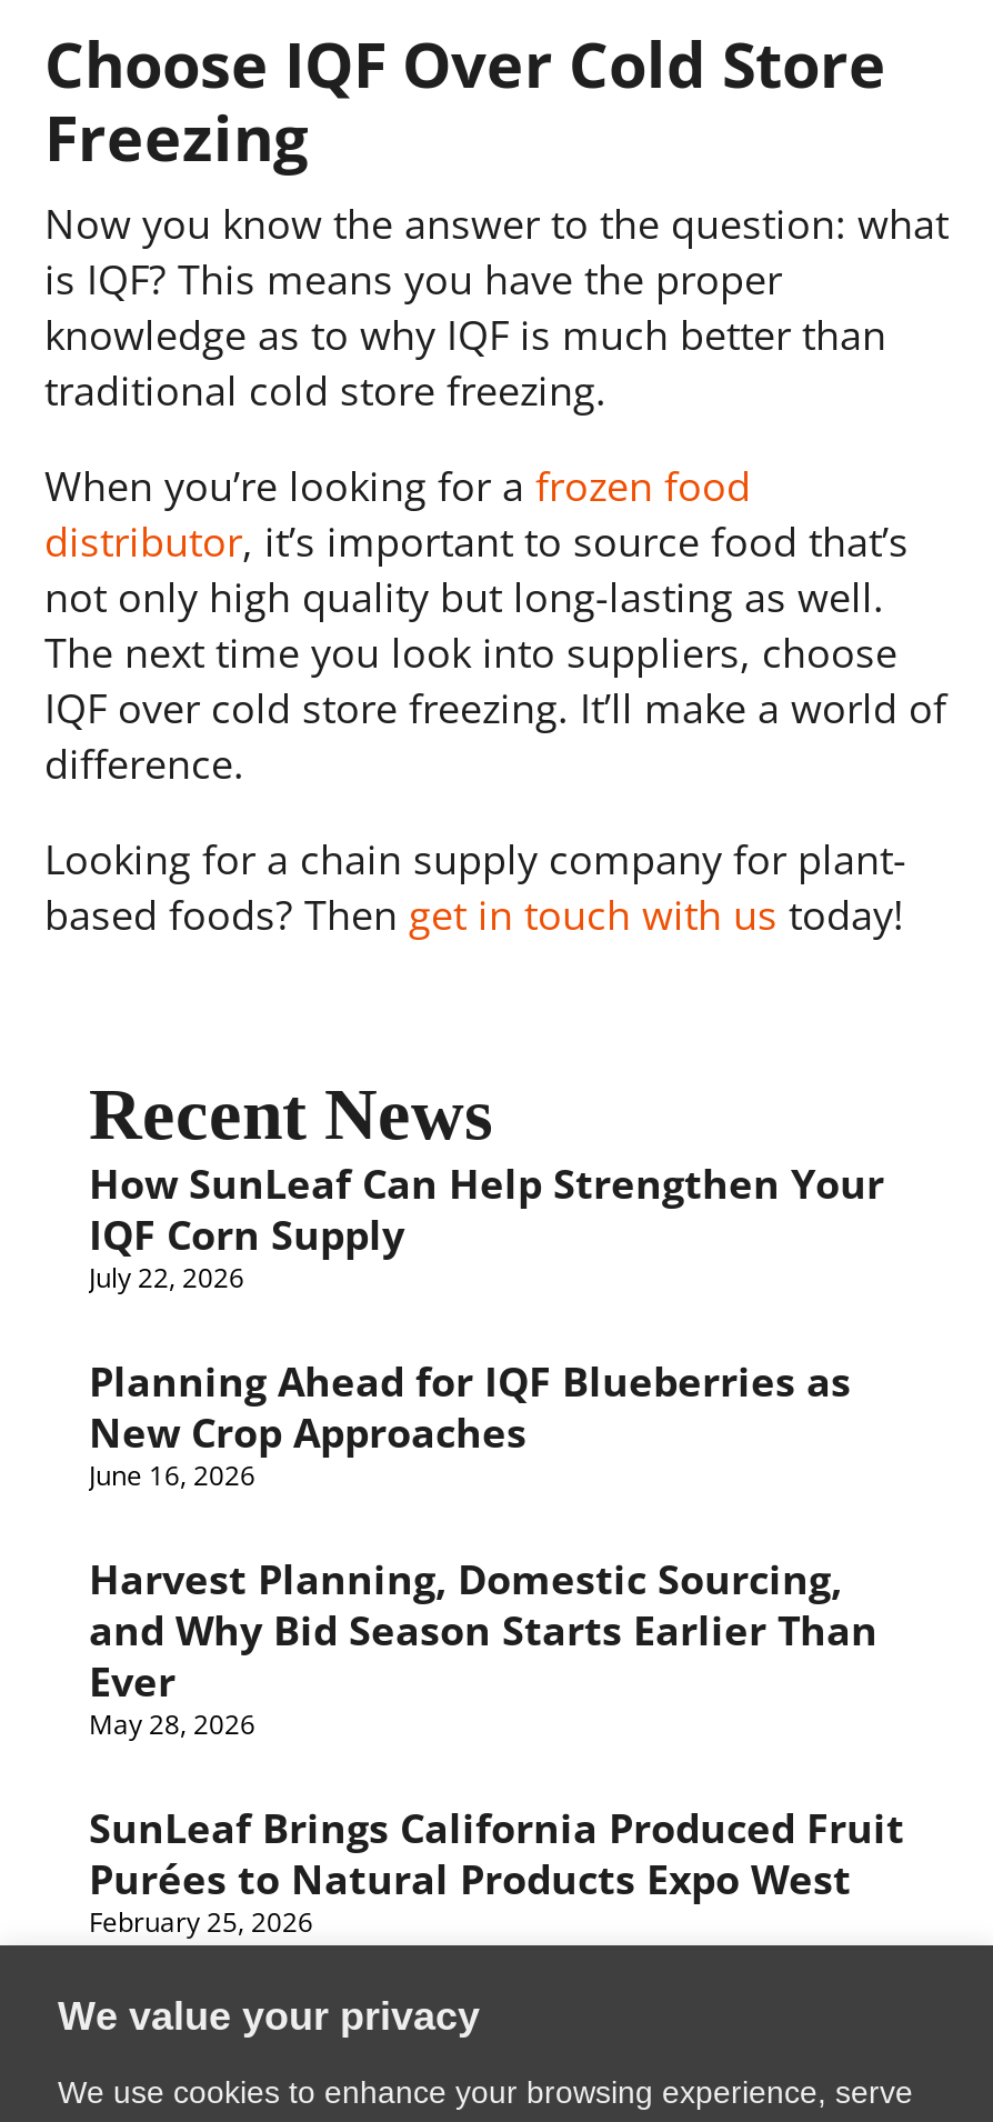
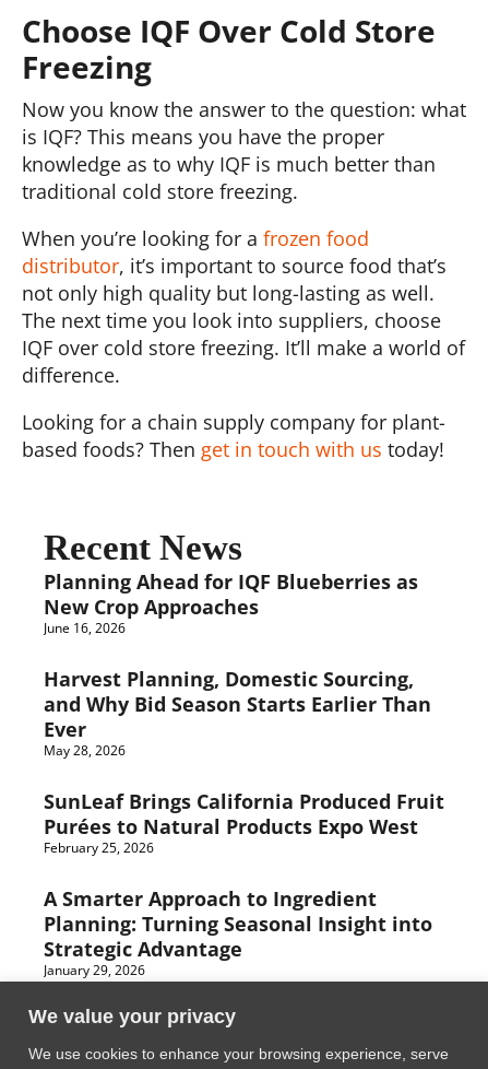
[89,1157,884,1297] How SunLeaf Can Help Strengthen Your | IQF Corn Supply | July 22, 2026 -> none
moved [89,1354,904,1941] -> [44,569,444,857]: Planning Ahead for IQF Blueberries as | New Crop Approaches | June 16, 2026 | ... | Purées to Natural Products Expo West | February 25, 2026
none -> [44,886,432,980] A Smarter Approach to Ingredient | Planning: Turning Seasonal Insight into | Strategic Advantage | January 29, 2026

